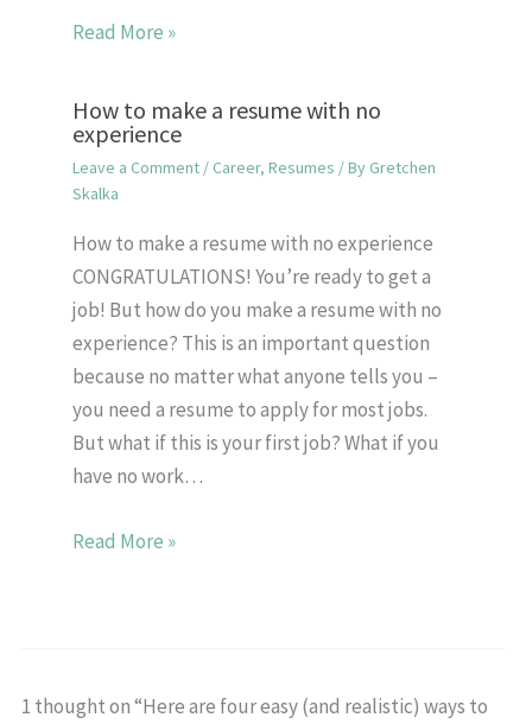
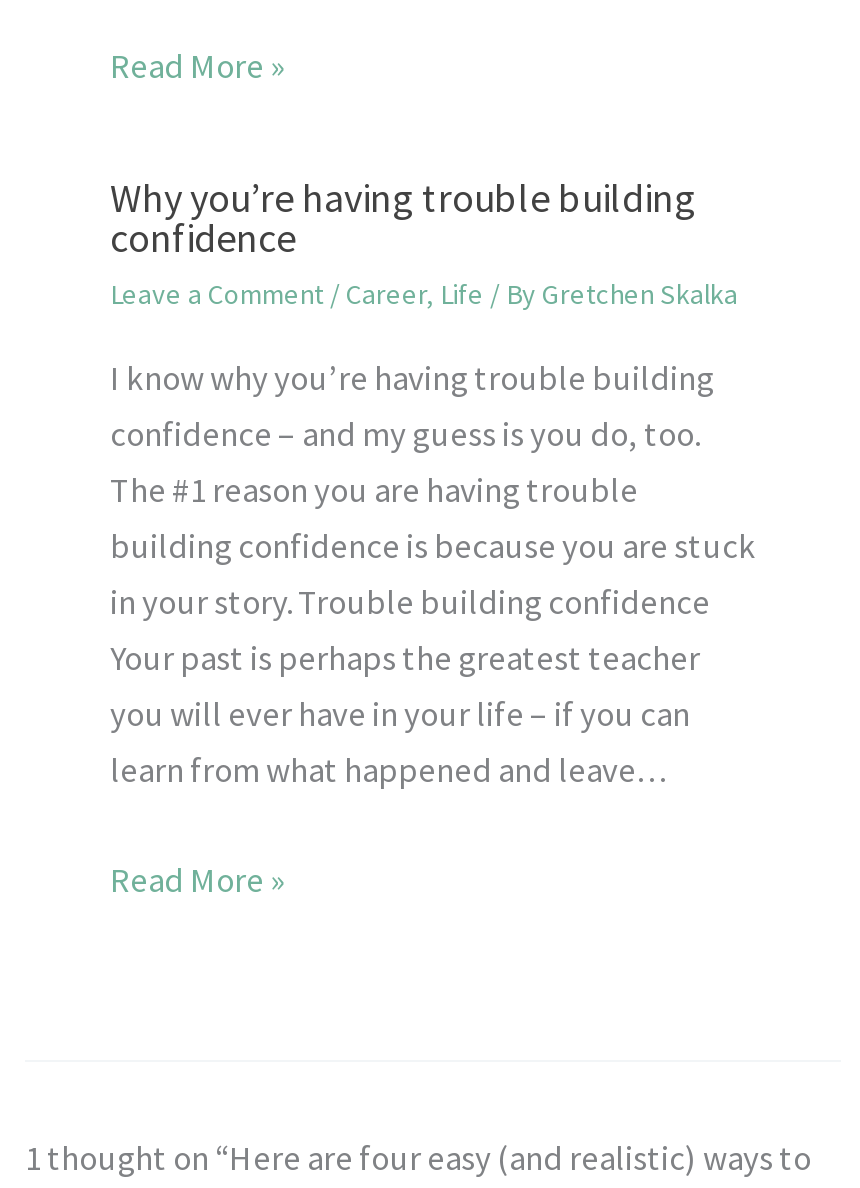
[72,95,435,204] How to make a resume with no | experience | Leave a Comment / Career, Resumes / By Gretchen | Skalka -> [110,171,738,311] Why you’re having trouble building | confidence | Leave a Comment / Career, Life / By Gretchen Skalka
[72,230,441,489] How to make a resume with no experience | CONGRATULATIONS! You’re ready to get a | job! But how do you make a resume with no | experience? This is an important question | because no matter what anyone tells you – | you need a resume to apply for most jobs. | But what if this is your first job? What if you | have no work… -> [110,355,756,791] I know why you’re having trouble building | confidence – and my guess is you do, too. | The #1 reason you are having trouble | building confidence is because you are stuck | in your story. Trouble building confidence | Your past is perhaps the greatest teacher | you will ever have in your life – if you can | learn from what happened and leave…

